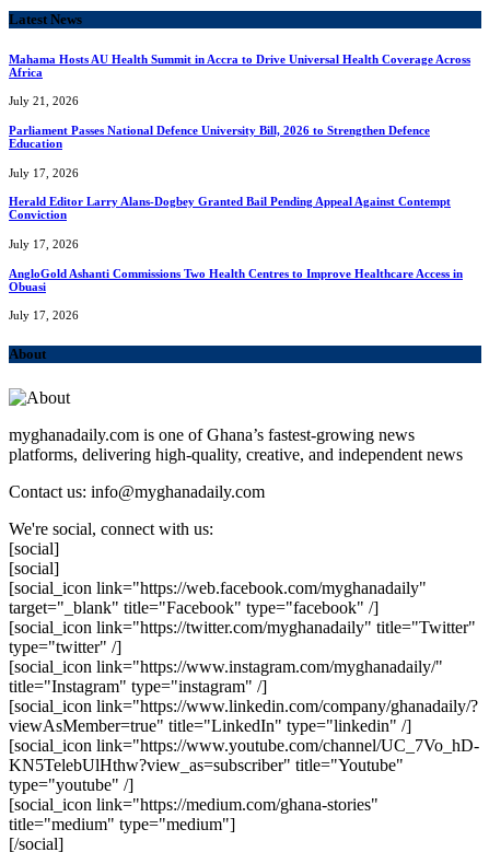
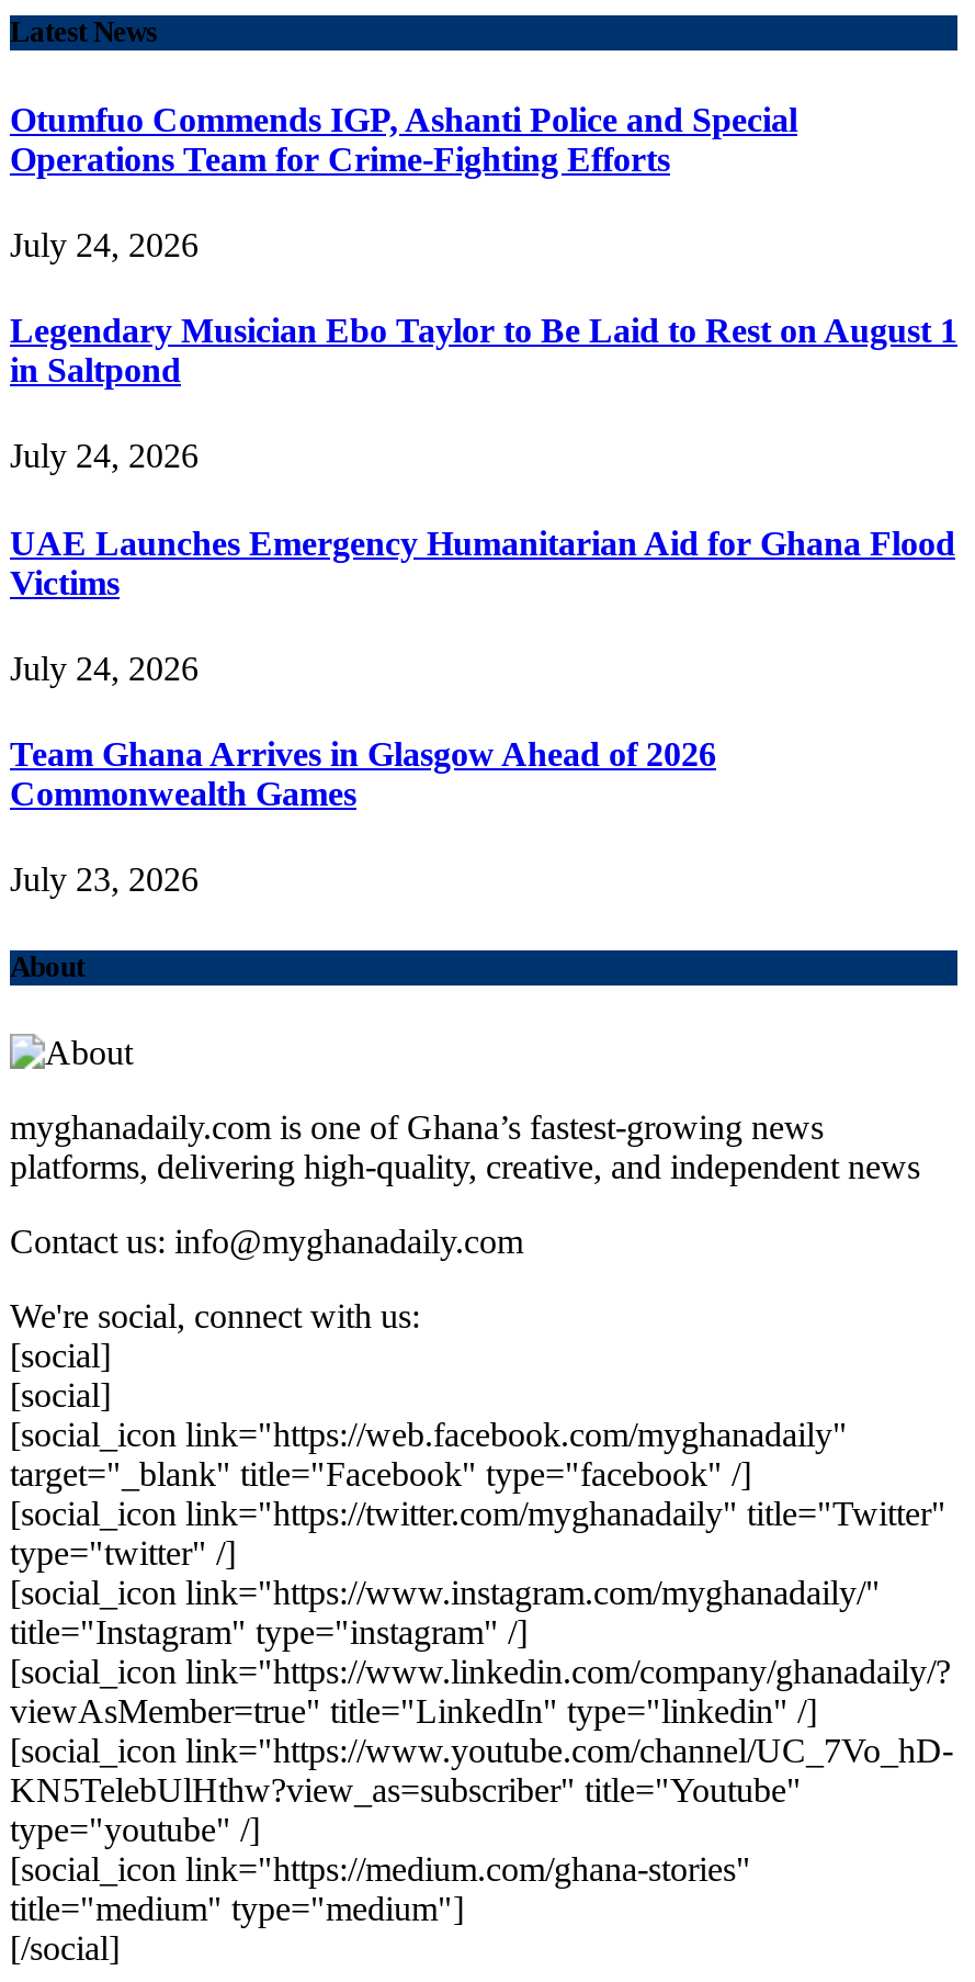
[9,52,470,79] Mahama Hosts AU Health Summit in Accra to Drive Universal Health Coverage Across | Africa -> [10,99,797,176] Otumfuo Commends IGP, Ashanti Police and Special | Operations Team for Crime-Fighting Efforts
[9,94,79,108] July 21, 2026 -> [10,225,199,263] July 24, 2026
[9,124,430,150] Parliament Passes National Defence University Bill, 2026 to Strengthen Defence | Education -> [10,311,957,388] Legendary Musician Ebo Taylor to Be Laid to Rest on August 1 | in Saltpond
[9,166,79,179] July 17, 2026 -> [10,437,199,474] July 24, 2026
[9,195,451,221] Herald Editor Larry Alans-Dogbey Granted Bail Pending Appeal Against Contempt | Conviction -> [10,523,955,600] UAE Launches Emergency Humanitarian Aid for Ghana Flood | Victims
[9,237,79,250] July 17, 2026 -> [10,649,199,686] July 24, 2026
[9,266,463,293] AngloGold Ashanti Commissions Two Health Centres to Improve Healthcare Access in | Obuasi -> [10,735,716,812] Team Ghana Arrives in Glasgow Ahead of 2026 | Commonwealth Games
[9,309,79,322] July 17, 2026 -> [10,861,199,898] July 23, 2026

